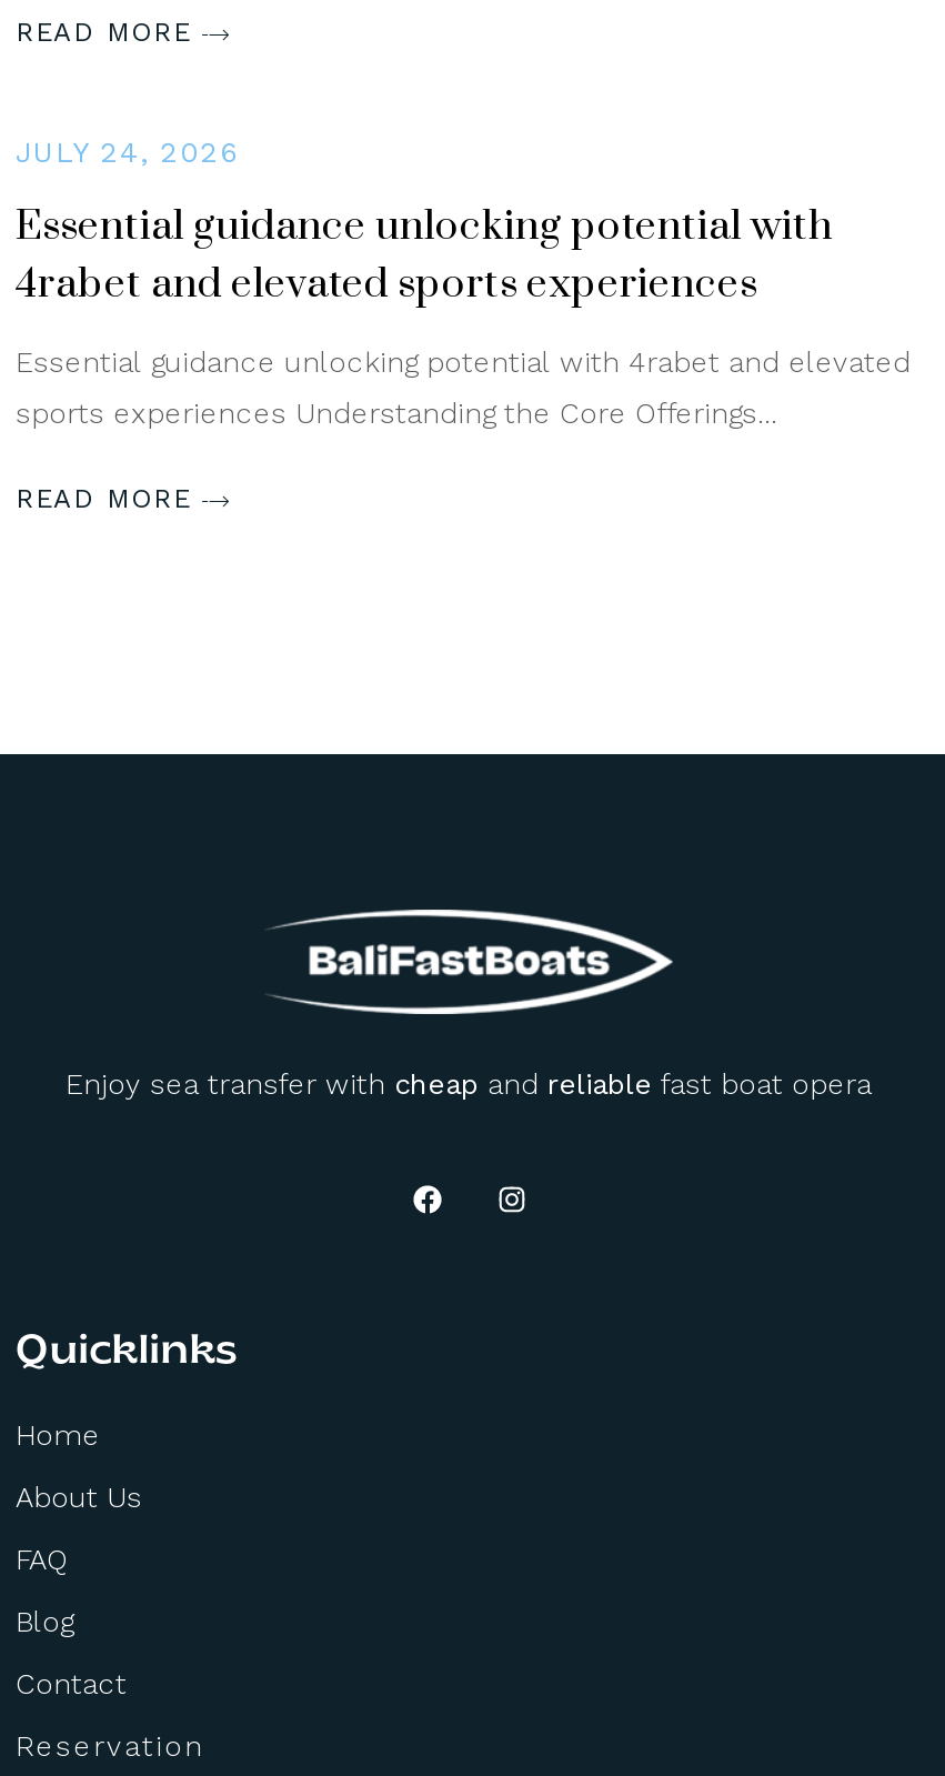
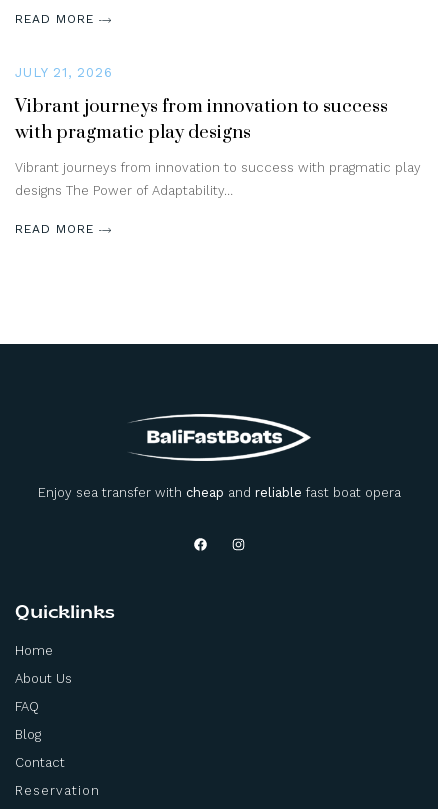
[16,135,240,168] JULY 24, 2026 -> [15,65,113,80] JULY 21, 2026
[16,201,833,310] Essential guidance unlocking potential with | 4rabet and elevated sports experiences -> [15,95,388,144] Vibrant journeys from innovation to success | with pragmatic play designs
[16,346,911,379] Essential guidance unlocking potential with 4rabet and elevated -> [15,160,421,175] Vibrant journeys from innovation to success with pragmatic play
[16,397,777,430] sports experiences Understanding the Core Offerings… -> [15,183,233,198] designs The Power of Adaptability…

